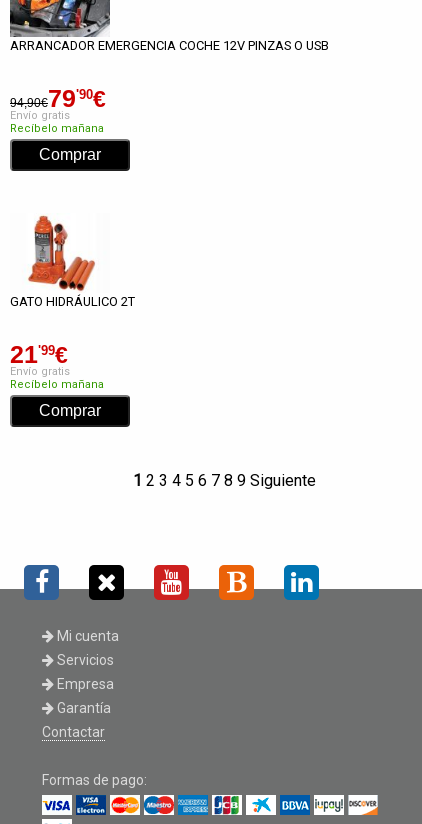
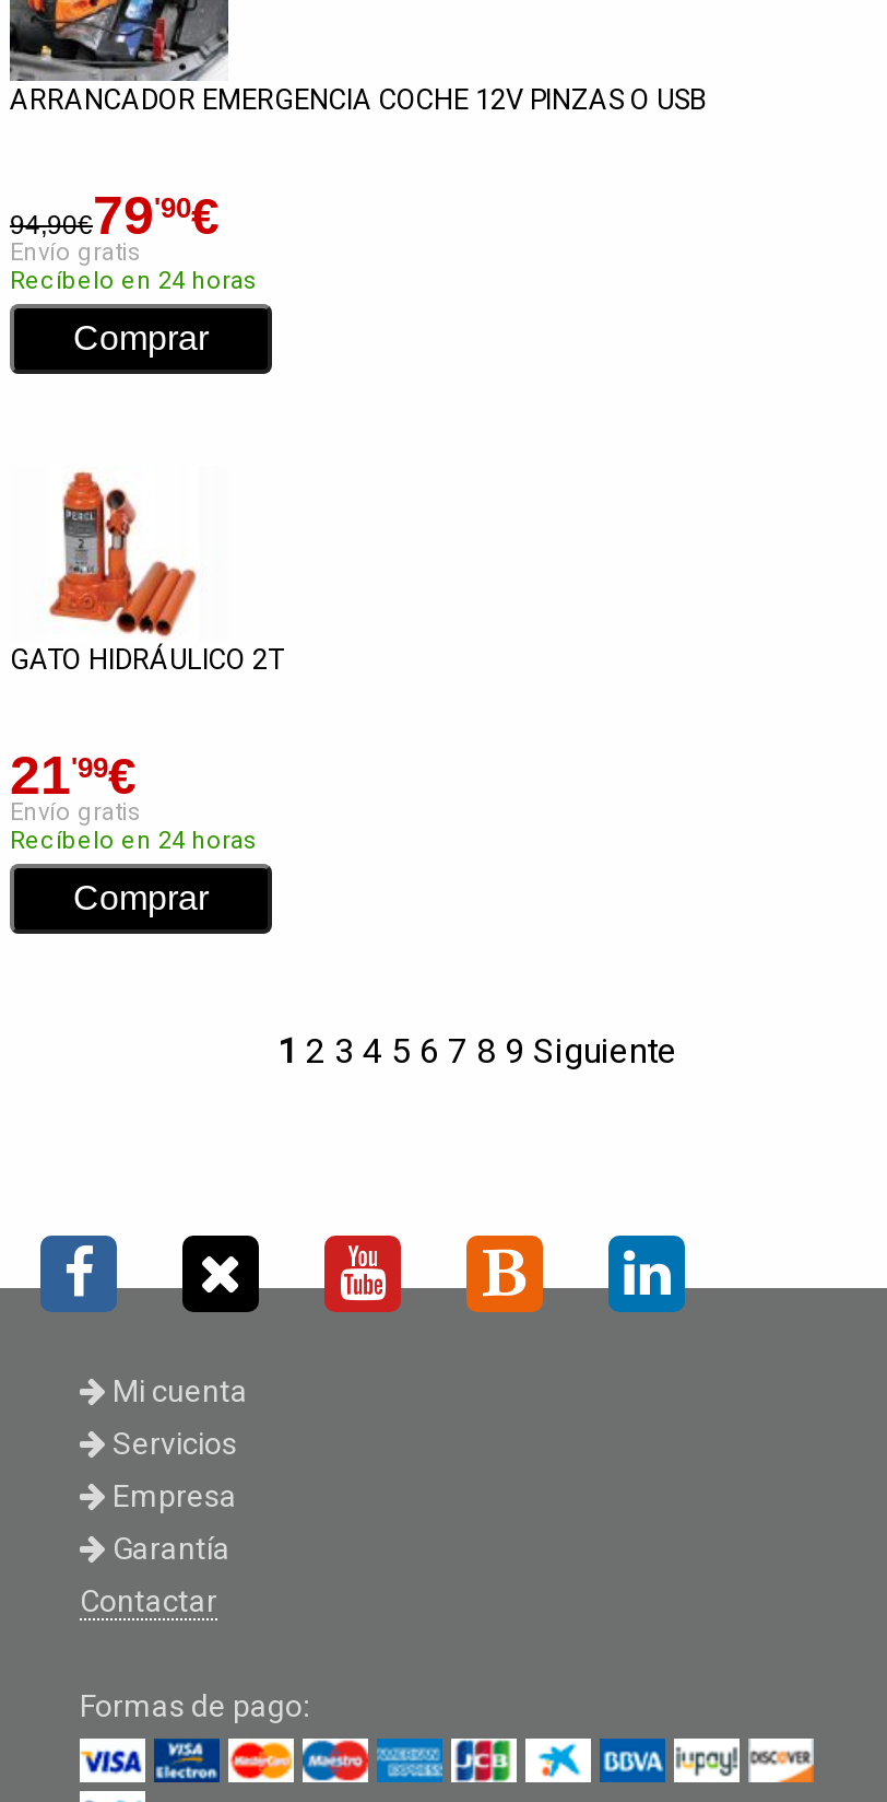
[10,122,104,135] Recíbelo mañana -> [10,267,257,295] Recíbelo en 24 horas
[10,378,104,391] Recíbelo mañana -> [10,827,257,855] Recíbelo en 24 horas

